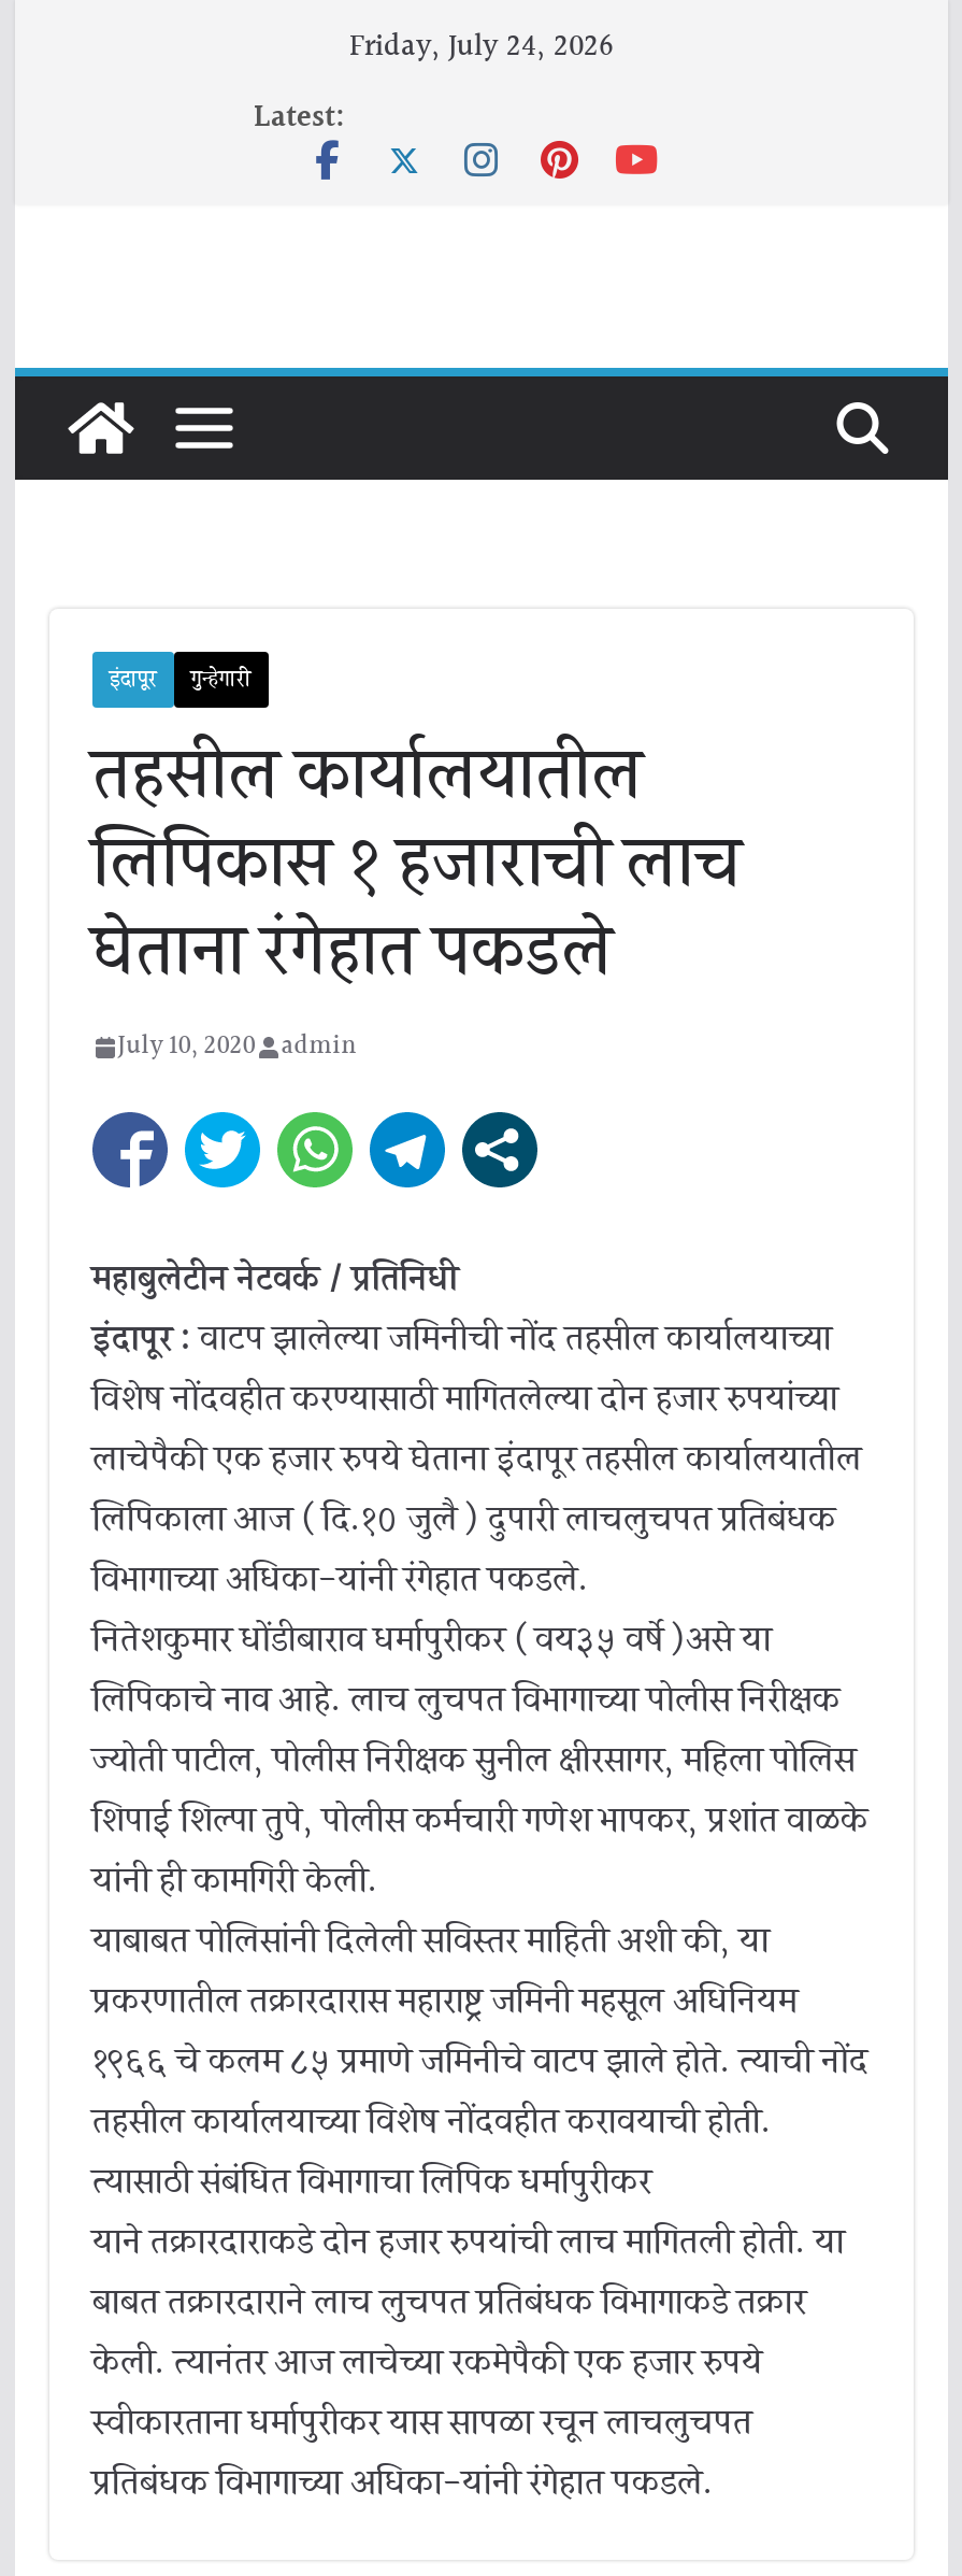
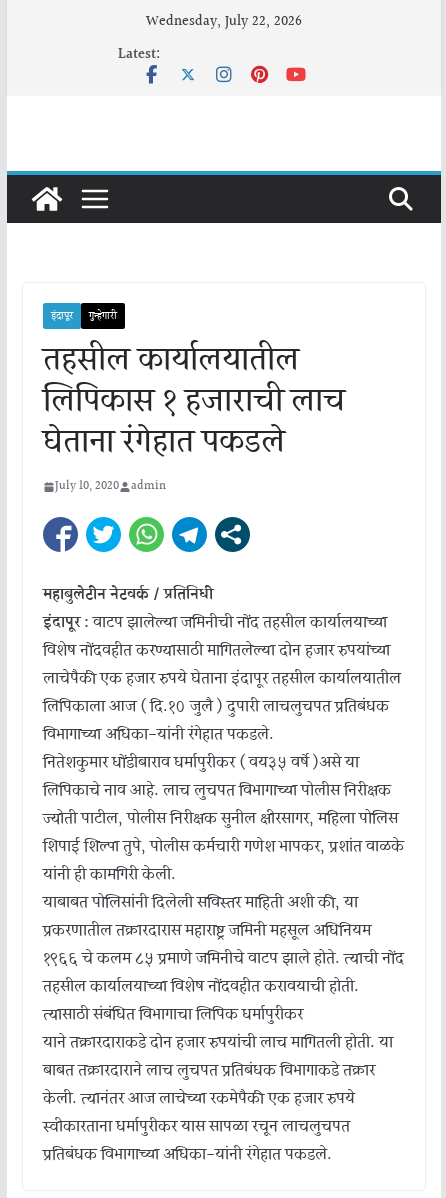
[349,24,614,71] Friday, July 24, 2026 -> [146,11,302,33] Wednesday, July 22, 2026

